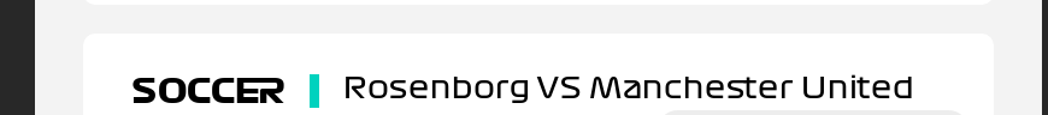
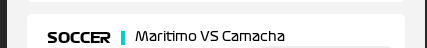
[343,74,914,103] Rosenborg VS Manchester United -> [135,31,285,43] Maritimo VS Camacha

